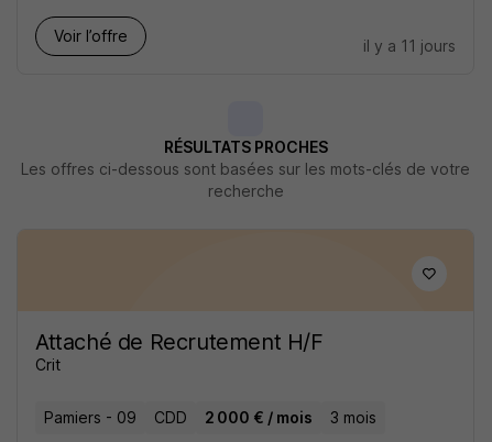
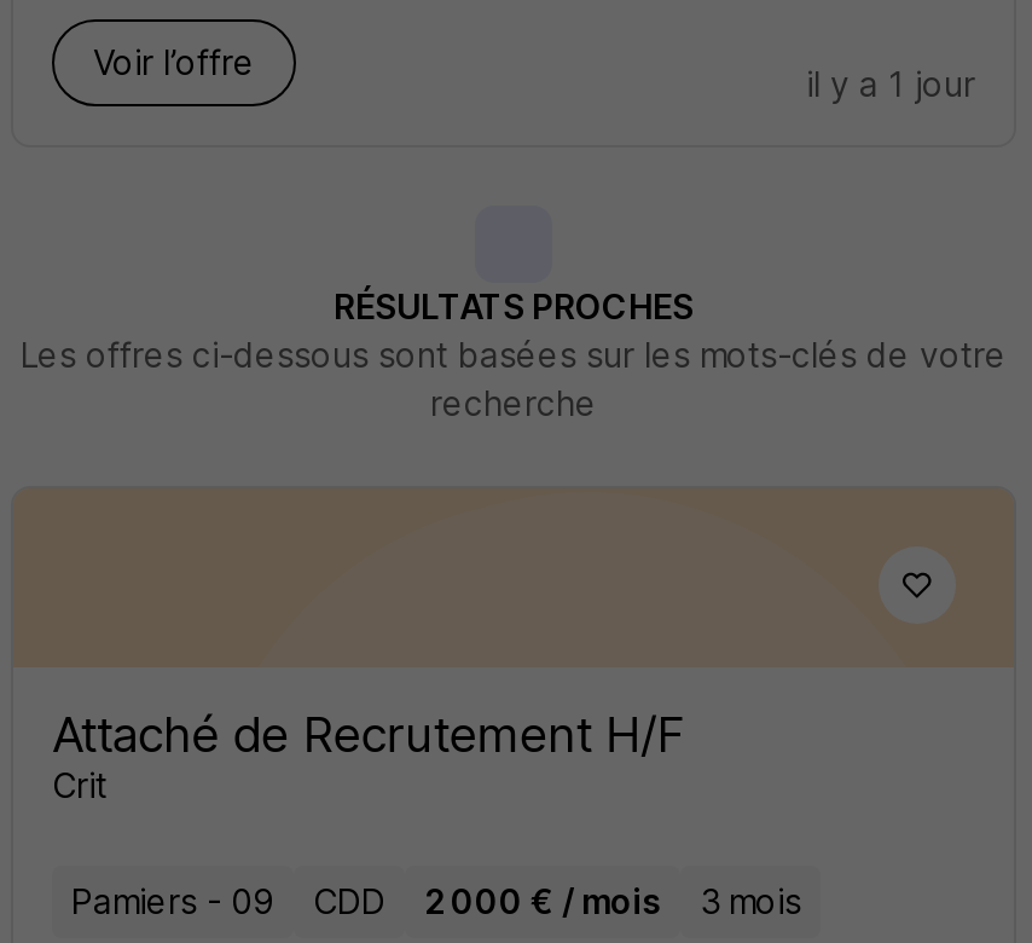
[363,36,456,55] il y a 11 jours -> [806,63,975,104] il y a 1 jour

